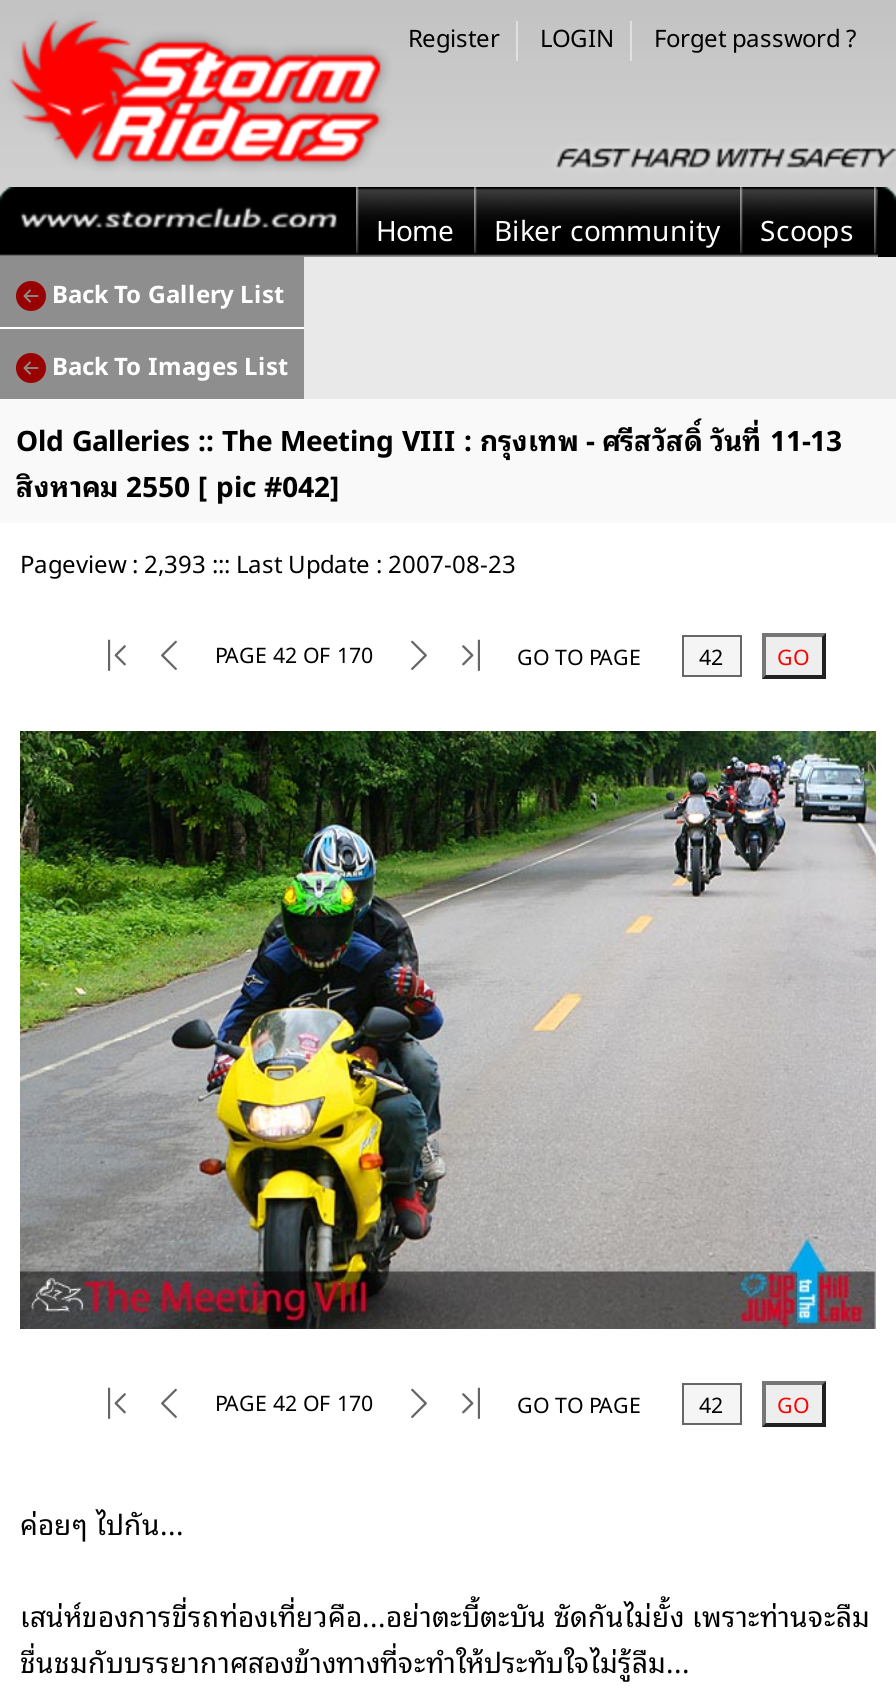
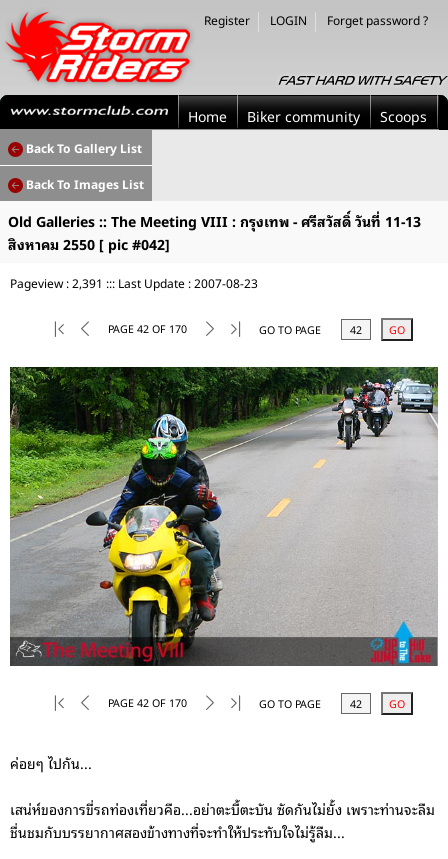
[20,543,516,581] Pageview : 2,393 ::: Last Update : 2007-08-23 -> [10,273,258,292] Pageview : 2,391 ::: Last Update : 2007-08-23

